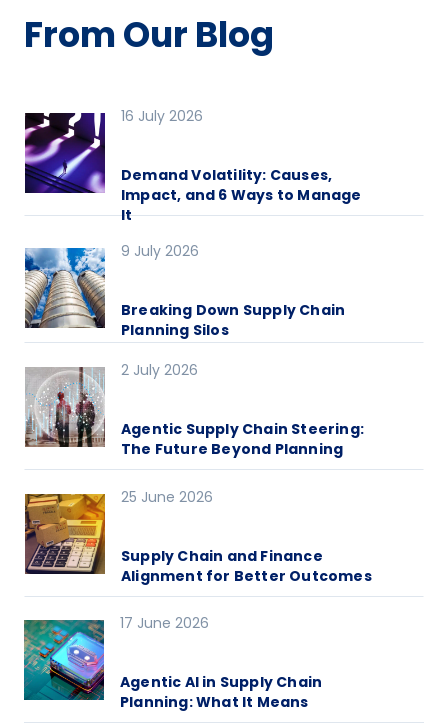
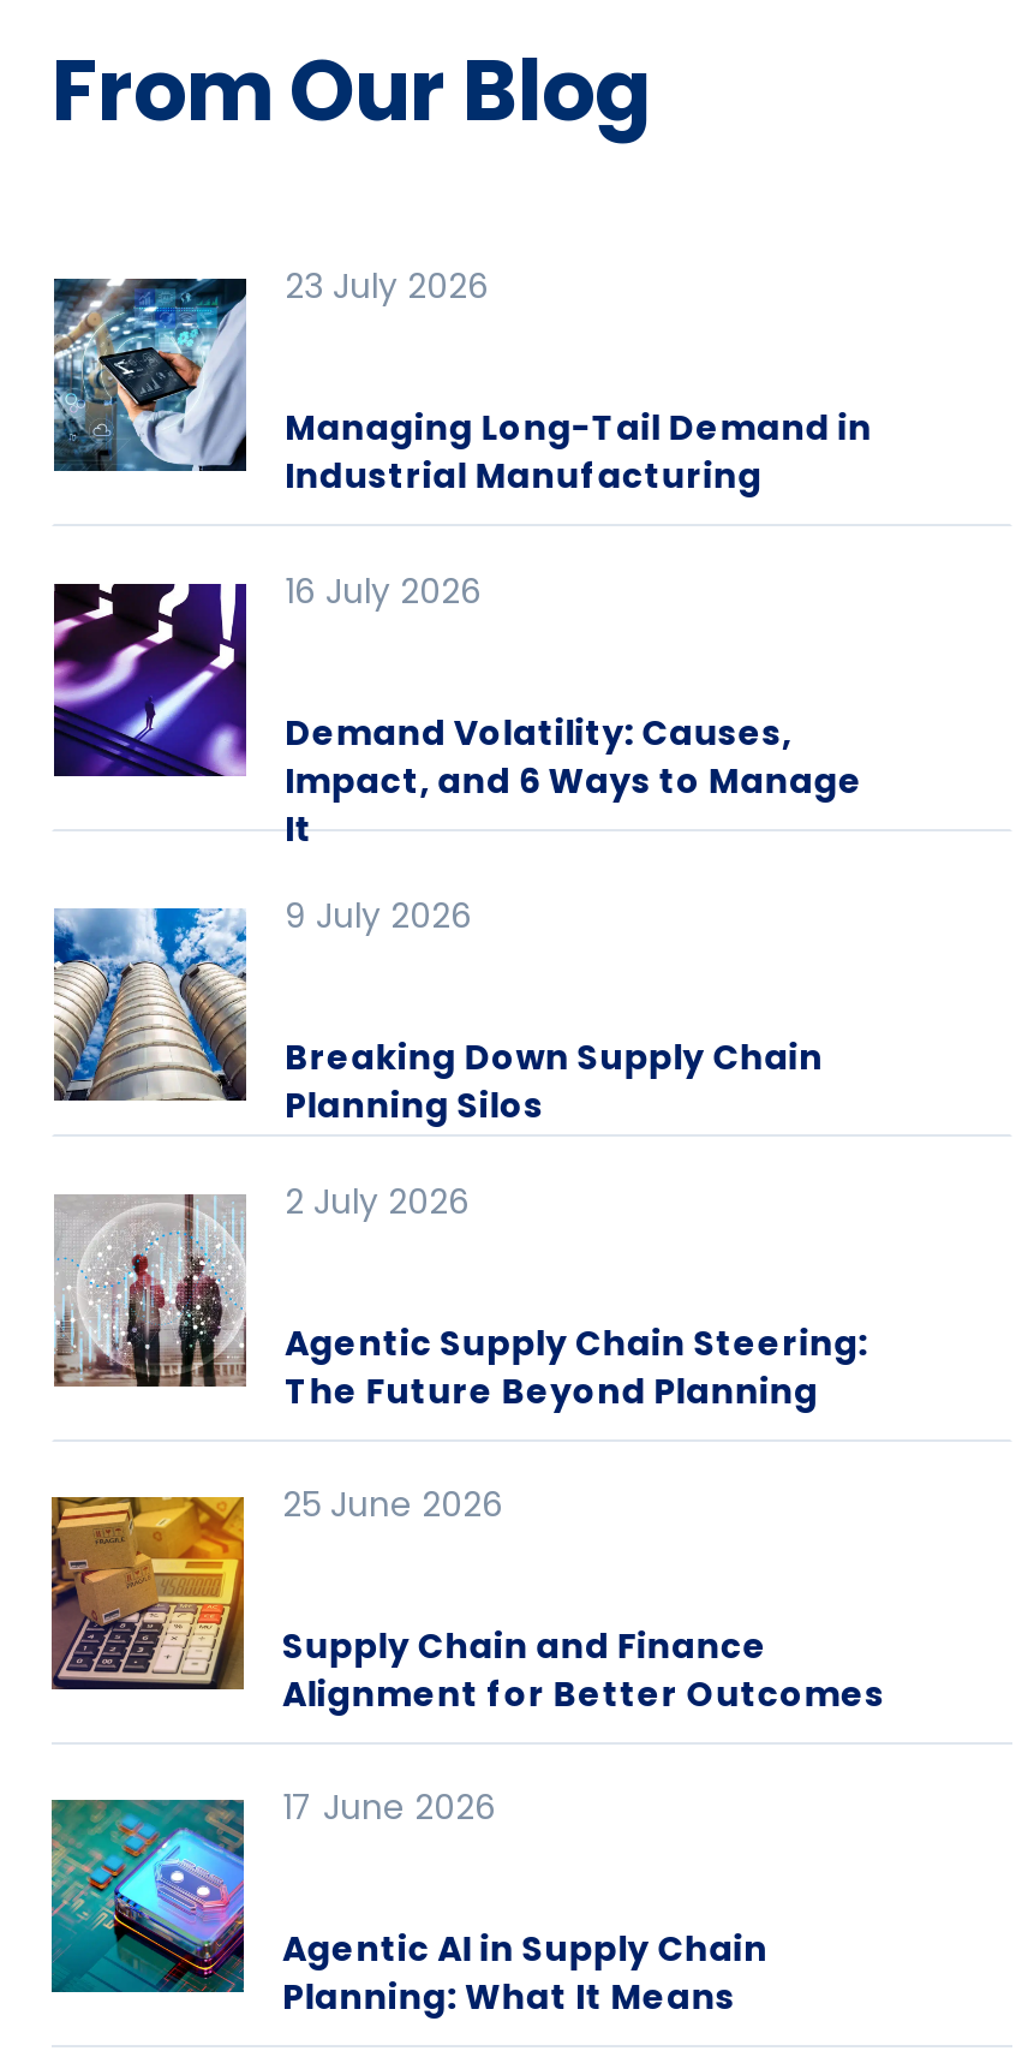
none -> [52,260,872,498] [image] | 23 July 2026 | Managing Long-Tail Demand in | Industrial Manufacturing

